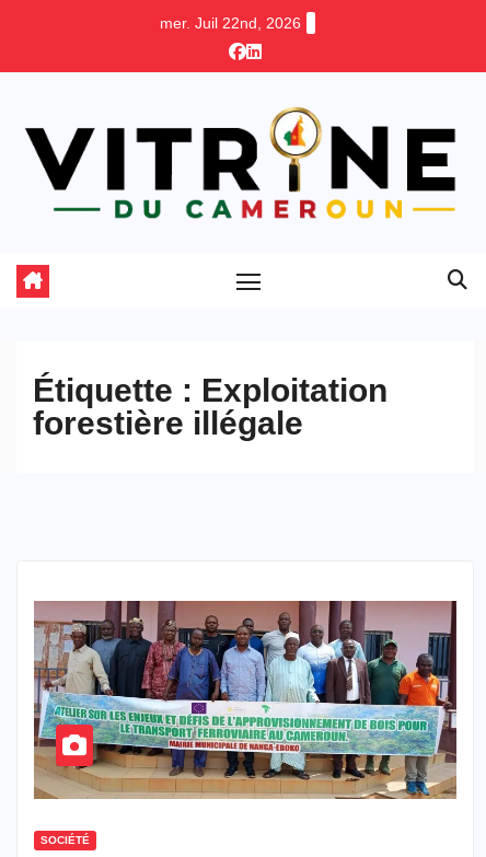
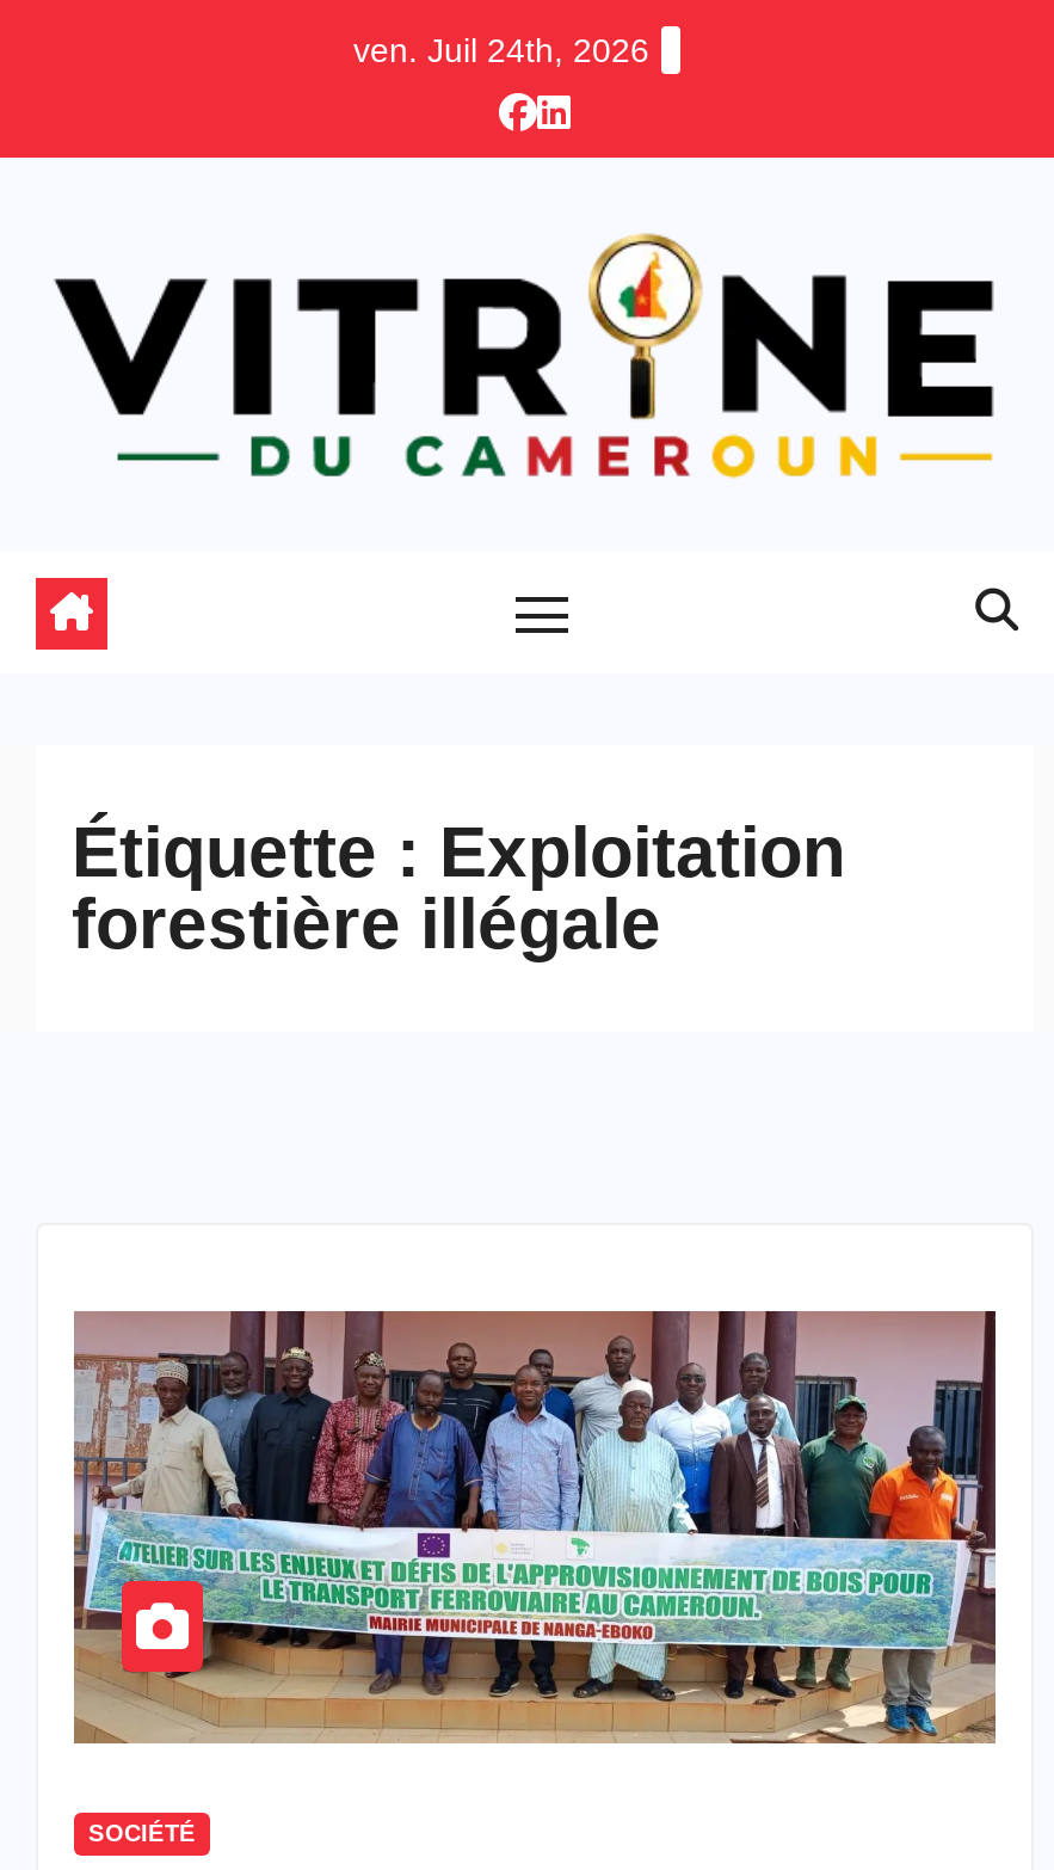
[159,14,300,32] mer. Juil 22nd, 2026 -> [353,31,649,69] ven. Juil 24th, 2026

